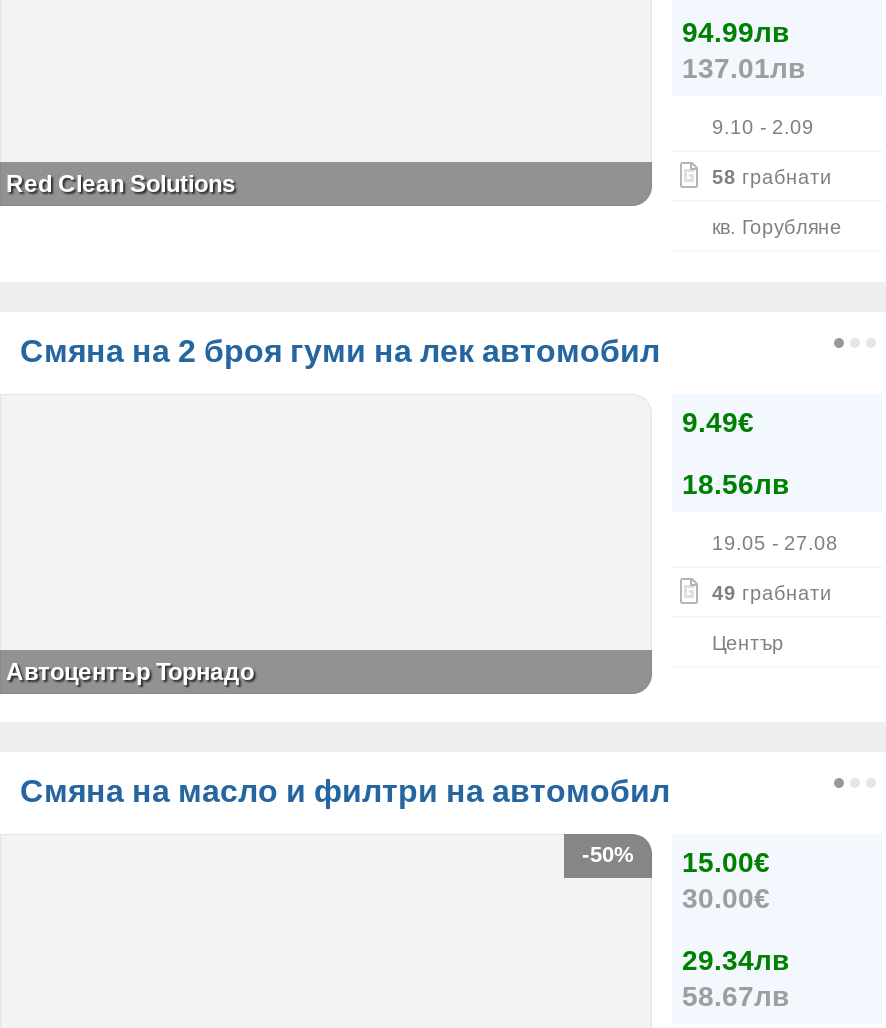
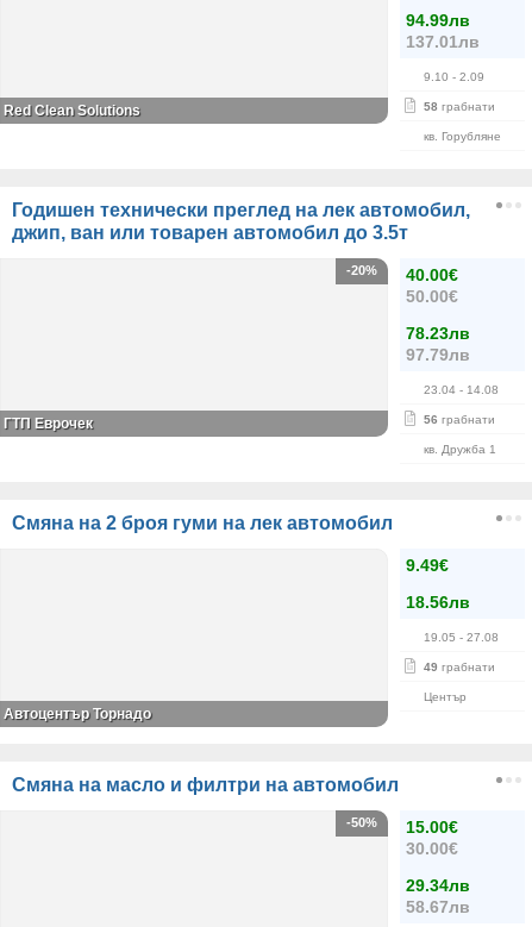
none -> [4,415,93,432] ГТП Еврочек
none -> [12,200,499,456] Годишен технически преглед на лек автомобил, | джип, ван или товарен автомобил до 3.5т | 40.00€ | 50.00€ | 78.23лв | 97.79лв | 23.04 - 14.08 | 56 грабнати | кв. Дружба 1
none -> [346,263,377,277] -20%

